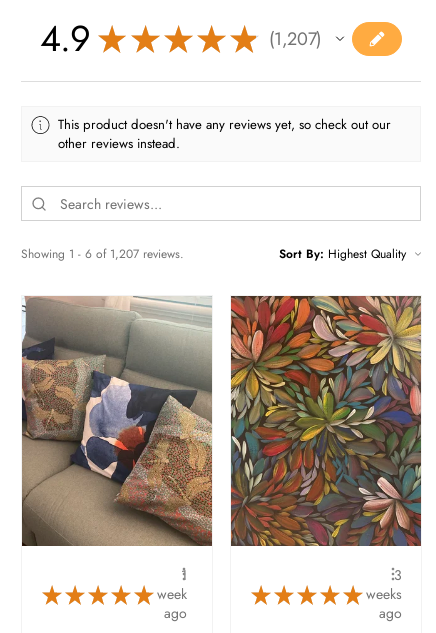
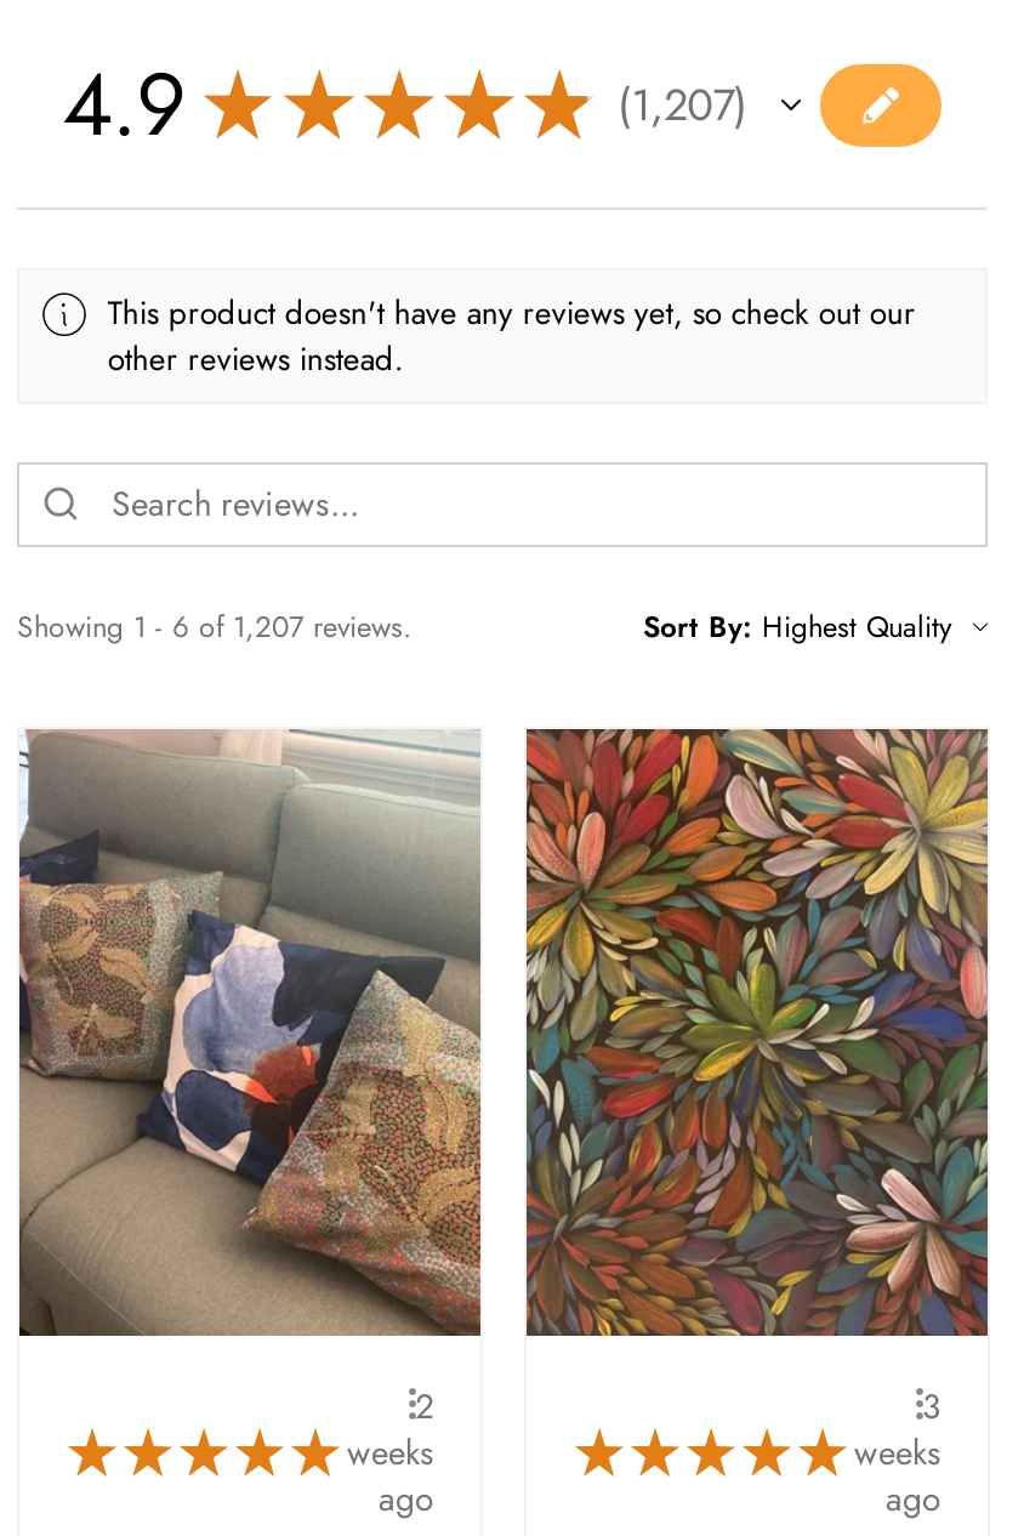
[157,565,187,604] 1 | week -> [347,1382,434,1476] 2 | weeks

